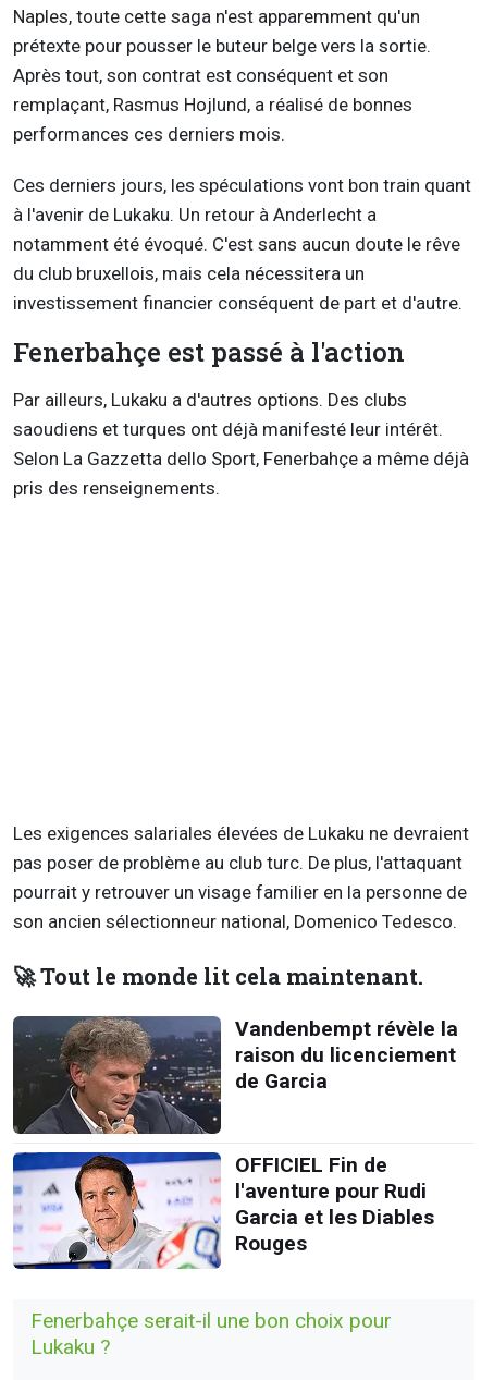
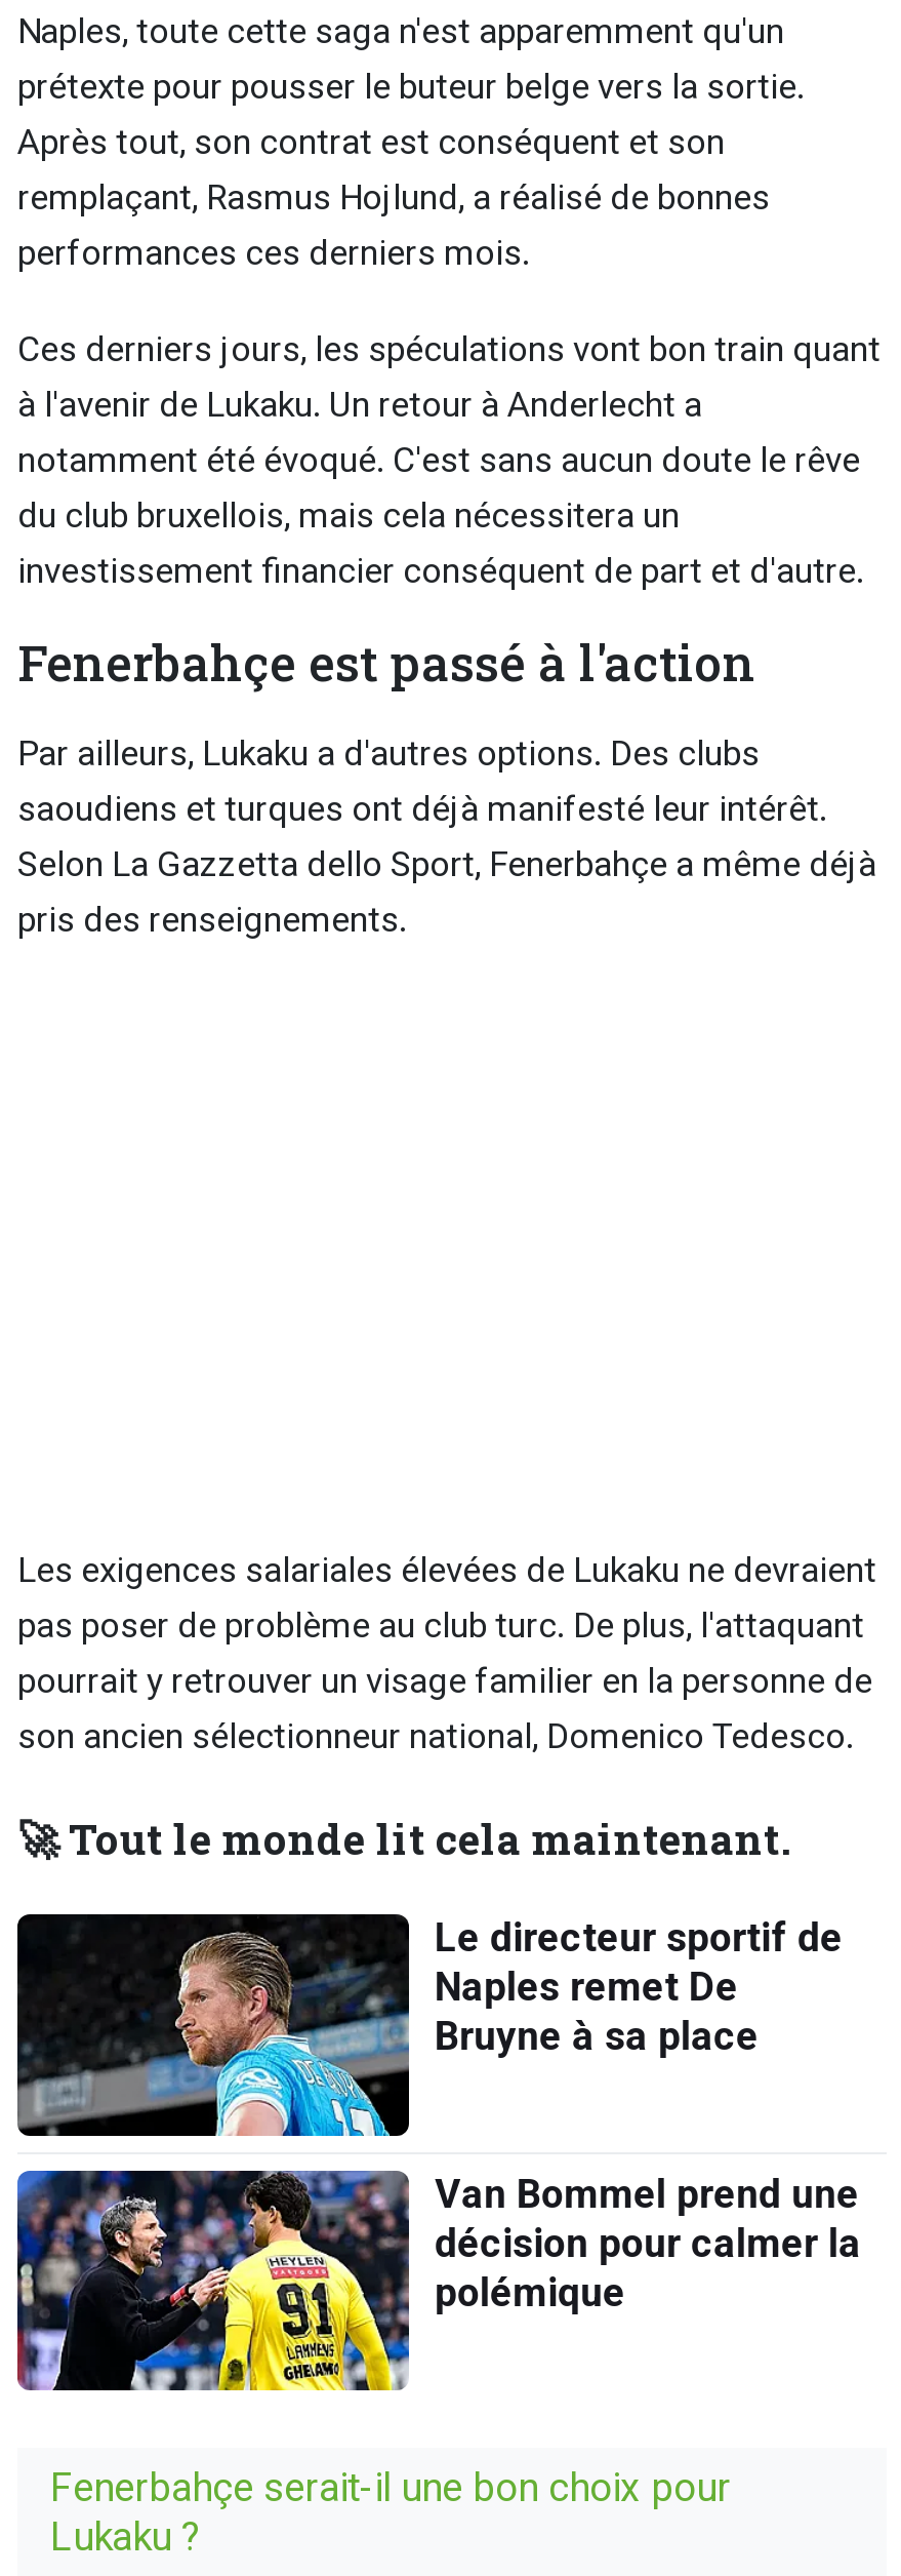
[13,1015,458,1135] [image] | Vandenbempt révèle la | raison du licenciement | de Garcia -> [17,1912,843,2138] [image] | Le directeur sportif de | Naples remet De | Bruyne à sa place
[12,1151,434,1270] [image] | OFFICIEL Fin de | l'aventure pour Rudi | Garcia et les Diables | Rouges -> [15,2169,861,2392] [image] | Van Bommel prend une | décision pour calmer la | polémique

